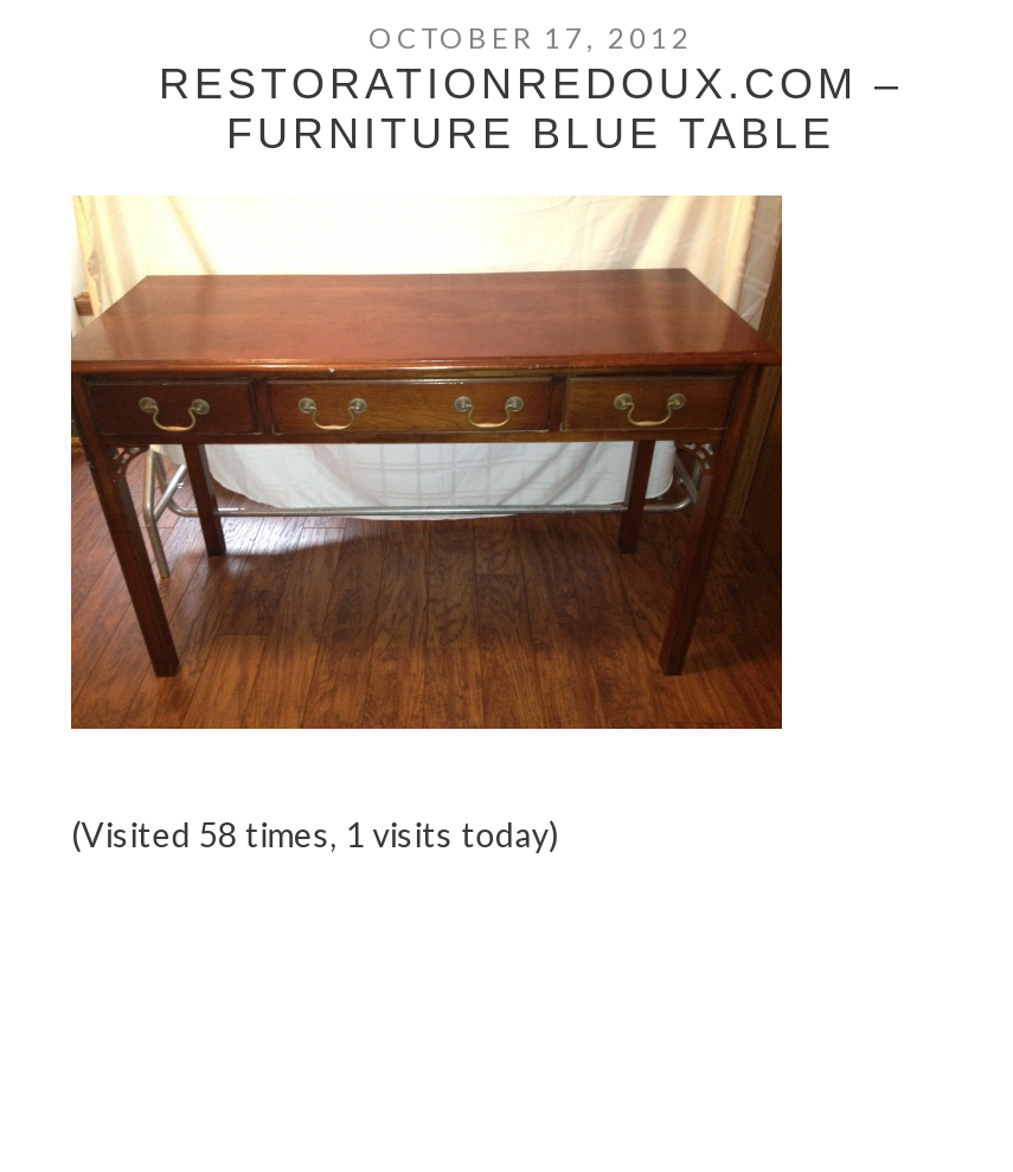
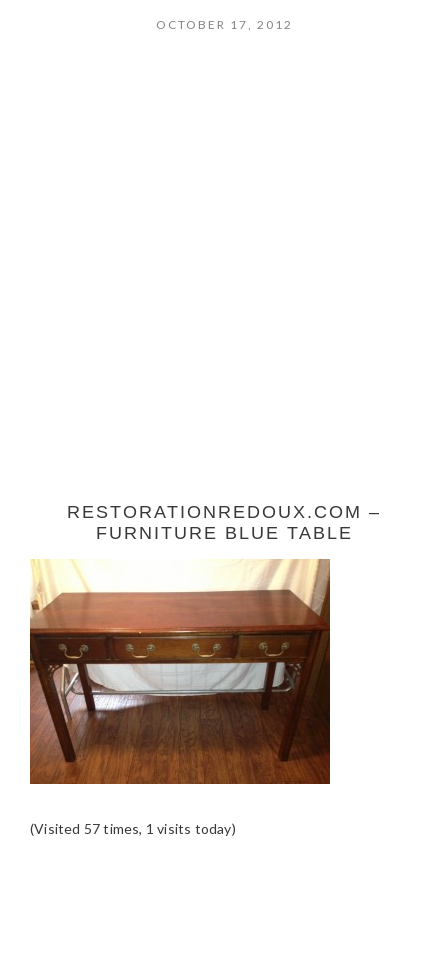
[71,814,559,854] (Visited 58 times, 1 visits today) -> [30,820,236,837] (Visited 57 times, 1 visits today)

